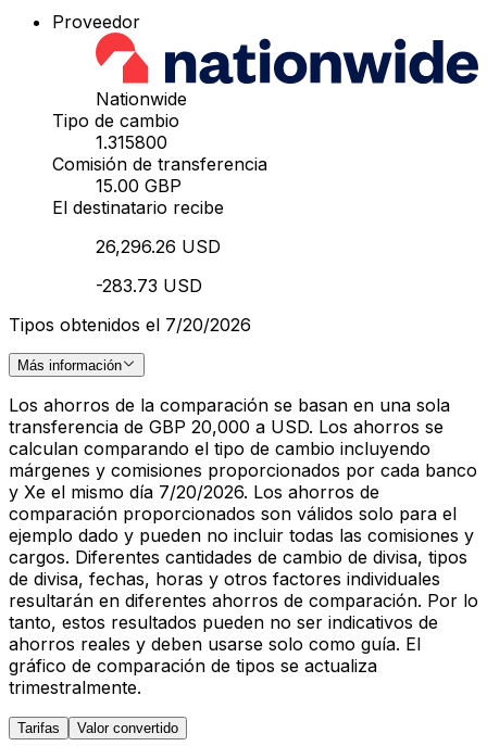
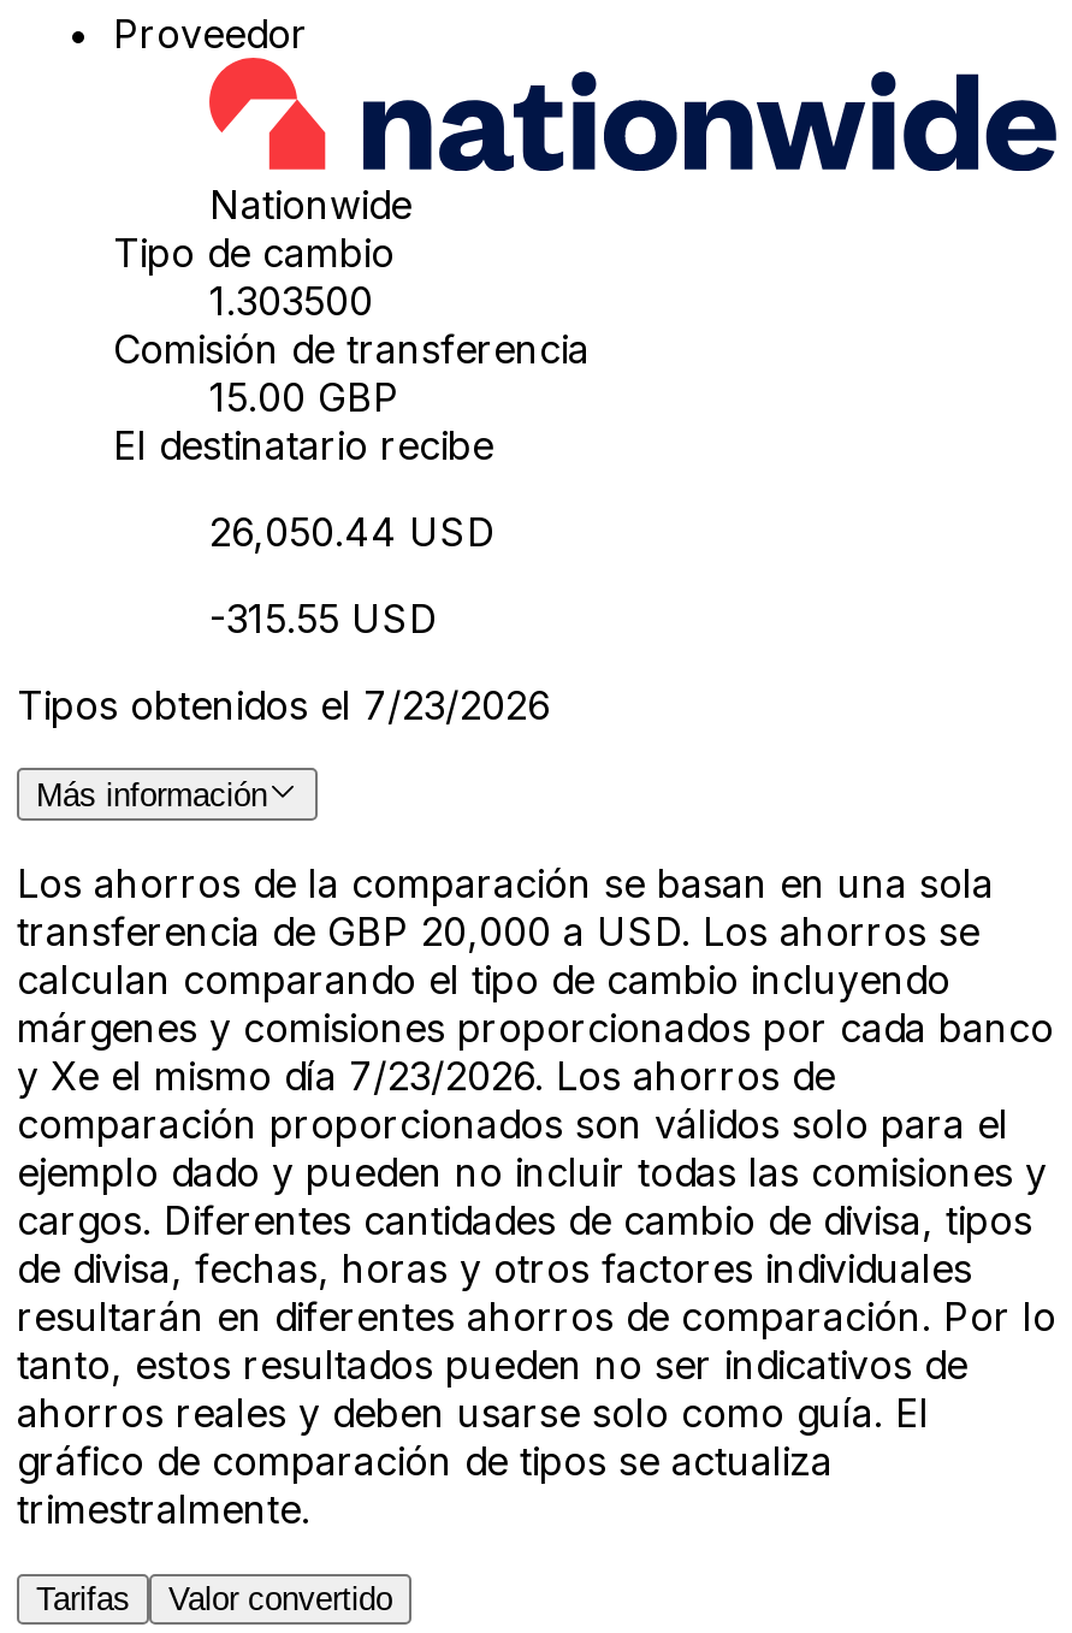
[96,131,167,153] 1.315800 -> [209,277,373,325] 1.303500
[96,236,221,257] 26,296.26 USD -> [209,508,496,556] 26,050.44 USD
[96,275,202,296] -283.73 USD -> [209,594,438,643] -315.55 USD
[9,314,251,336] Tipos obtenidos el 7/20/2026 -> [17,681,551,729] Tipos obtenidos el 7/23/2026
[9,481,379,503] y Xe el mismo día 7/20/2026. Los ahorros de -> [17,1052,835,1101] y Xe el mismo día 7/23/2026. Los ahorros de

